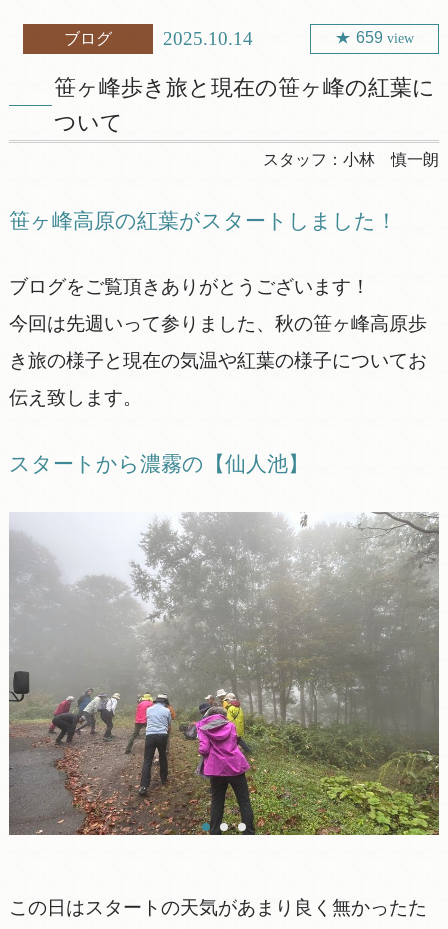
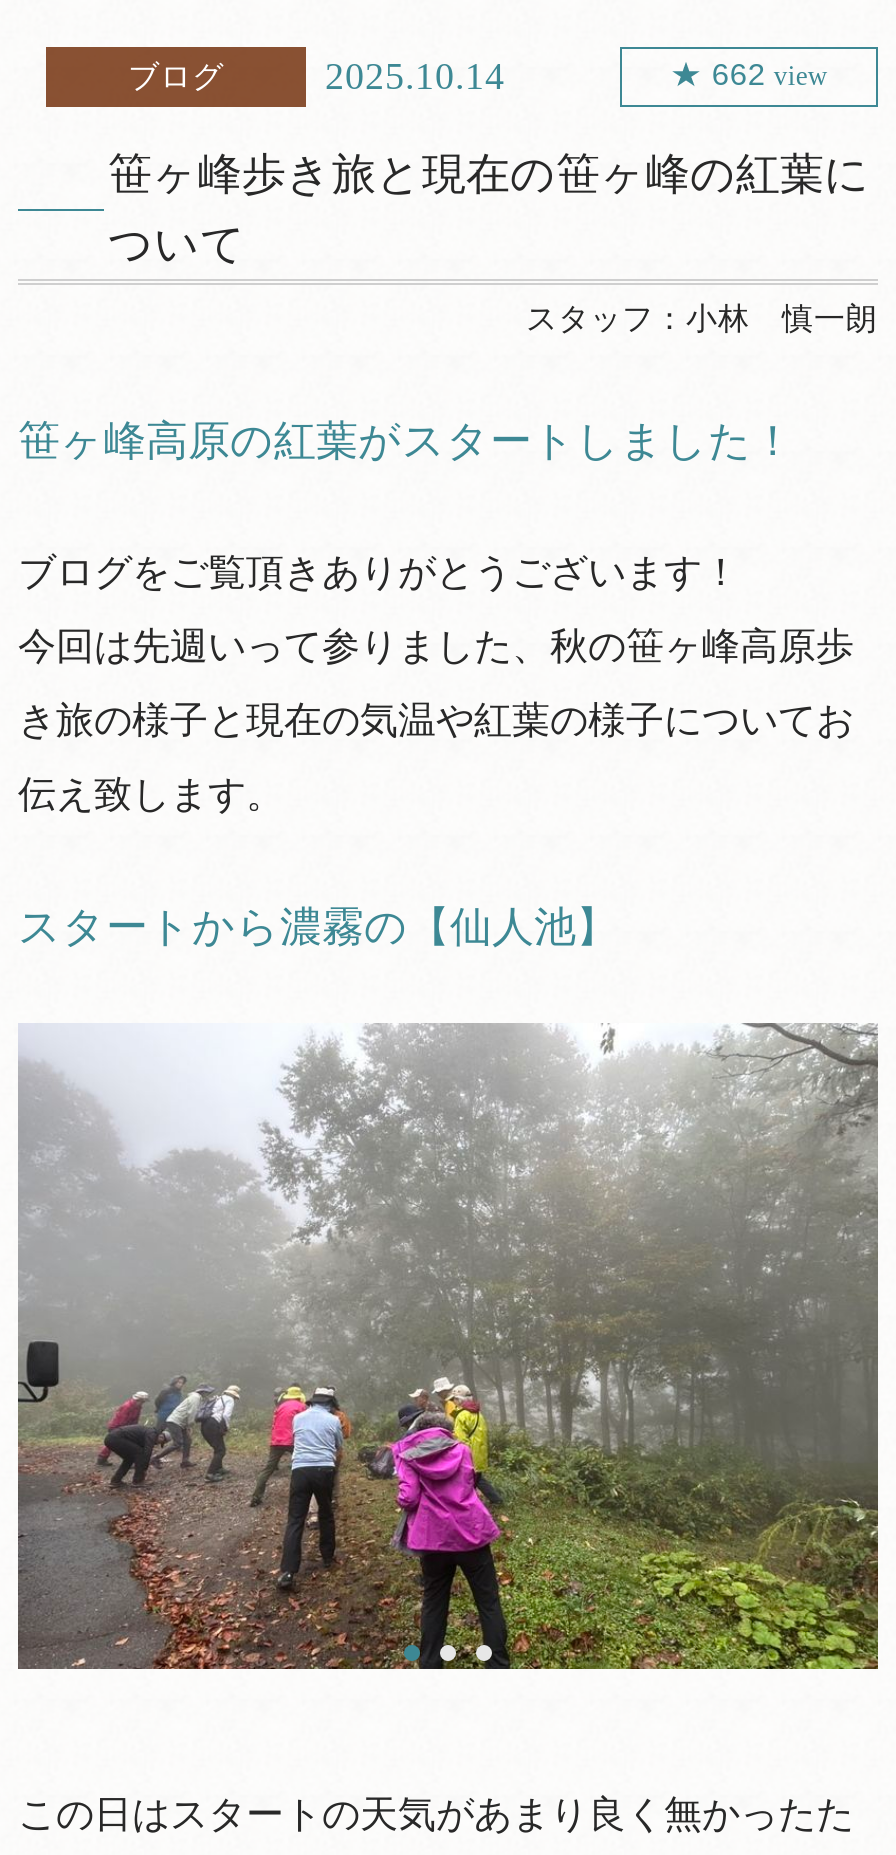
[356,29,414,46] 659 view -> [712,57,828,91] 662 view

